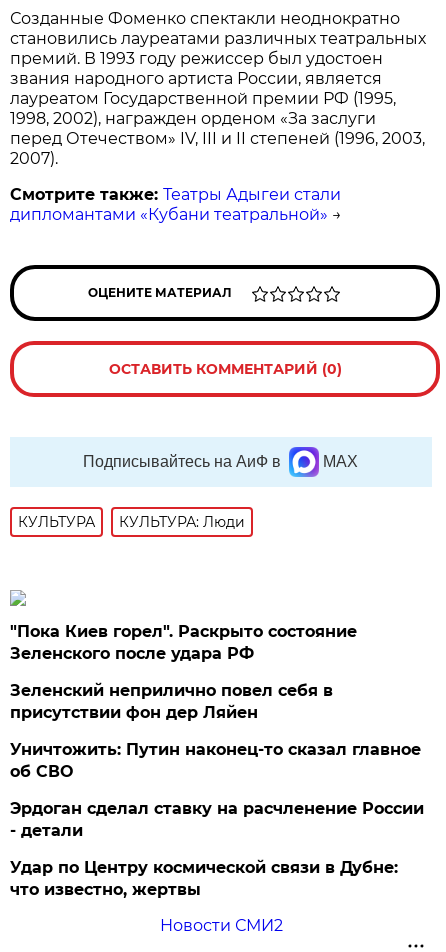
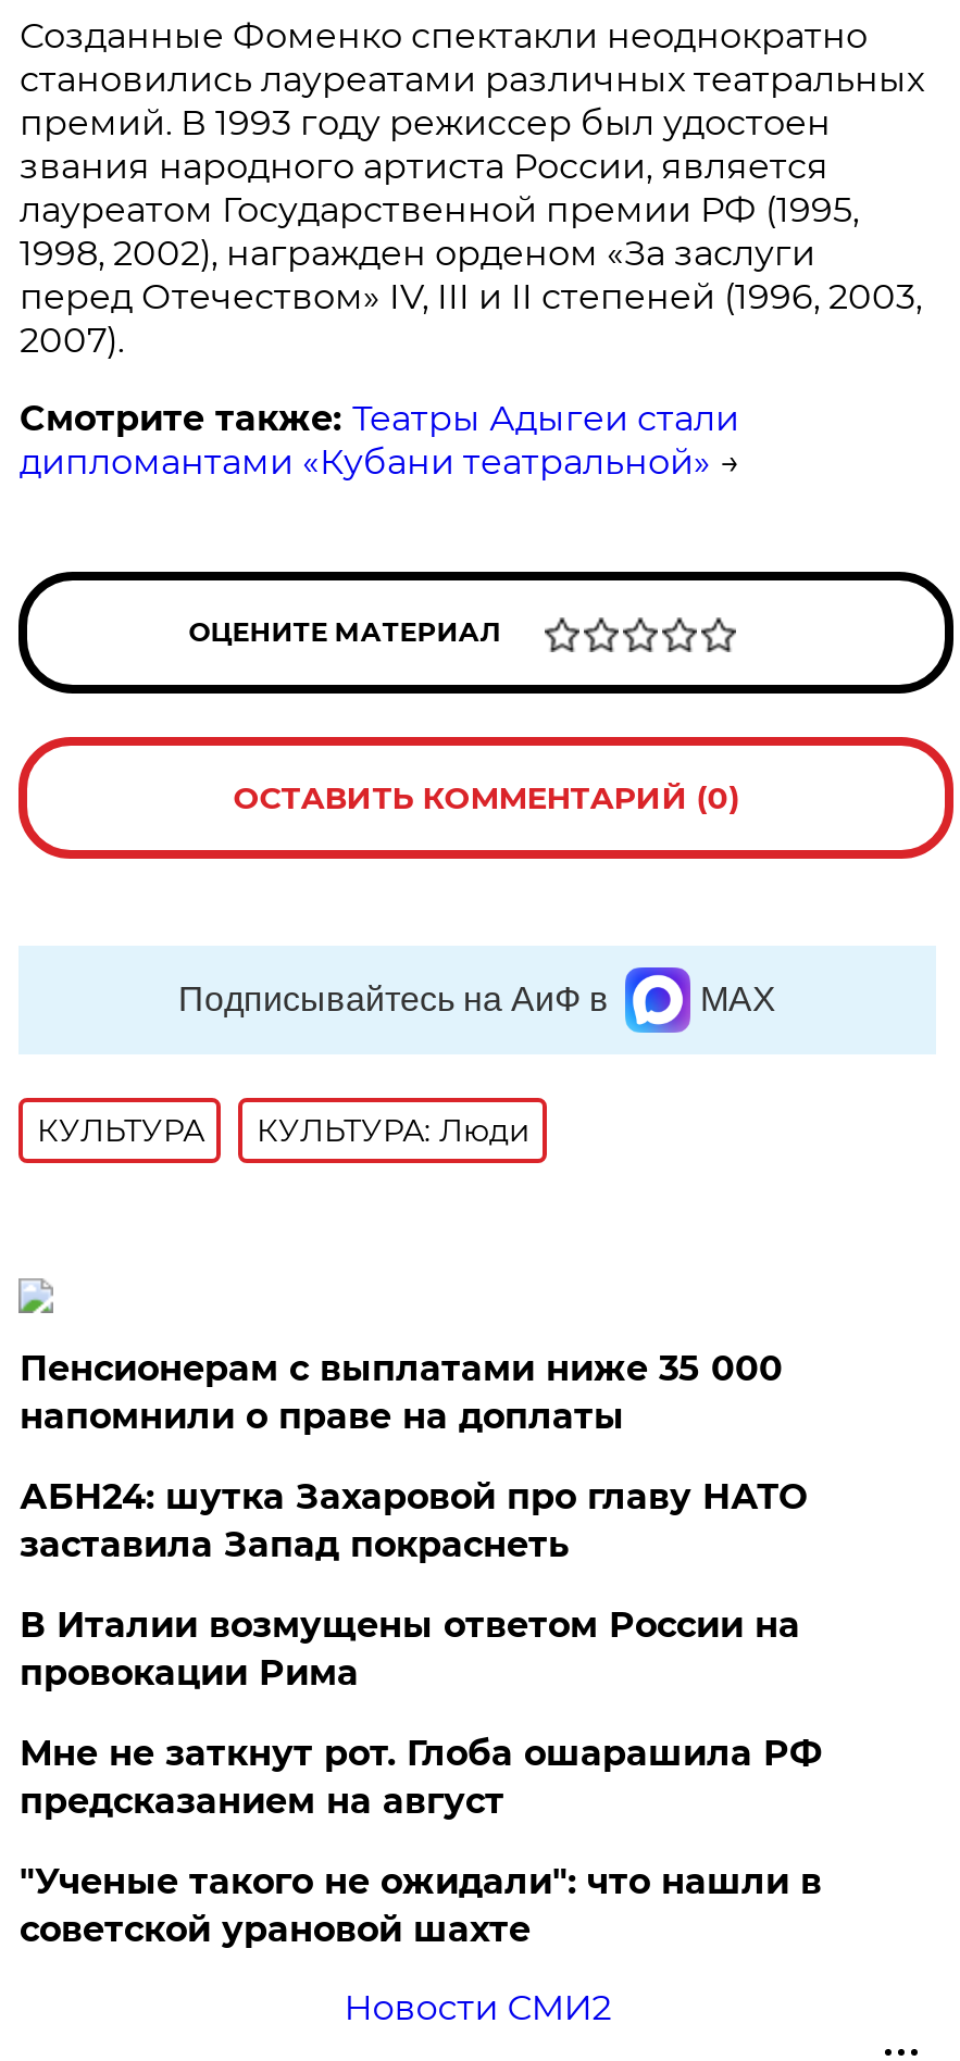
[10,622,357,663] "Пока Киев горел". Раскрыто состояние | Зеленского после удара РФ -> [19,1347,783,1437] Пенсионерам с выплатами ниже 35 000 | напомнили о праве на доплаты
[10,681,333,722] Зеленский неприлично повел cебя в | присутствии фон дер Ляйен -> [19,1476,806,1565] АБН24: шутка Захаровой про главу НАТО | заставила Запад покраснеть
[10,740,421,781] Уничтожить: Путин наконец-то сказал главное | об СВО -> [19,1604,800,1693] В Италии возмущены ответом России на | провокации Рима
[10,799,424,840] Эрдоган сделал ставку на расчленение России | - детали -> [19,1732,822,1821] Мне не заткнут рот. Глоба ошарашила РФ | предсказанием на август
[10,858,398,899] Удар по Центру космической связи в Дубне: | что известно, жертвы -> [19,1861,822,1950] "Ученые такого не ожидали": что нашли в | советской урановой шахте

